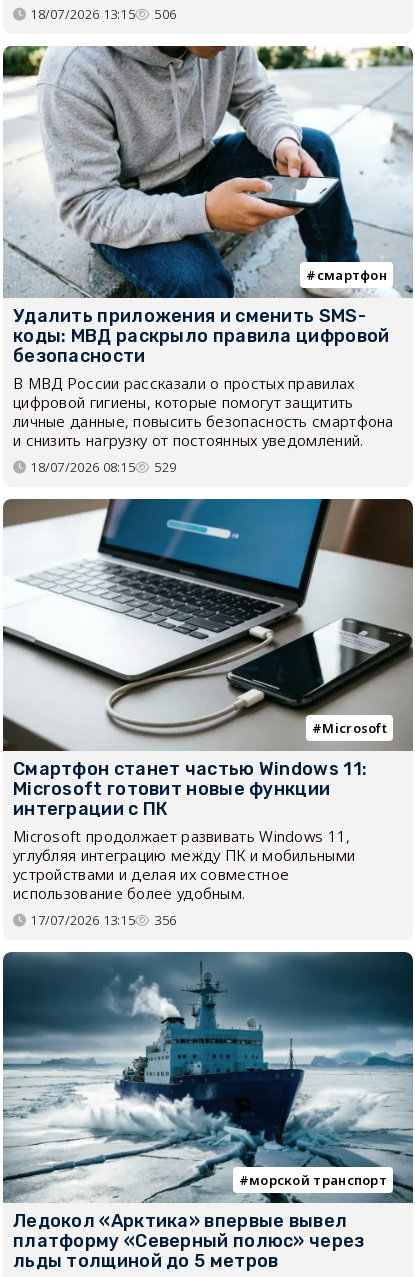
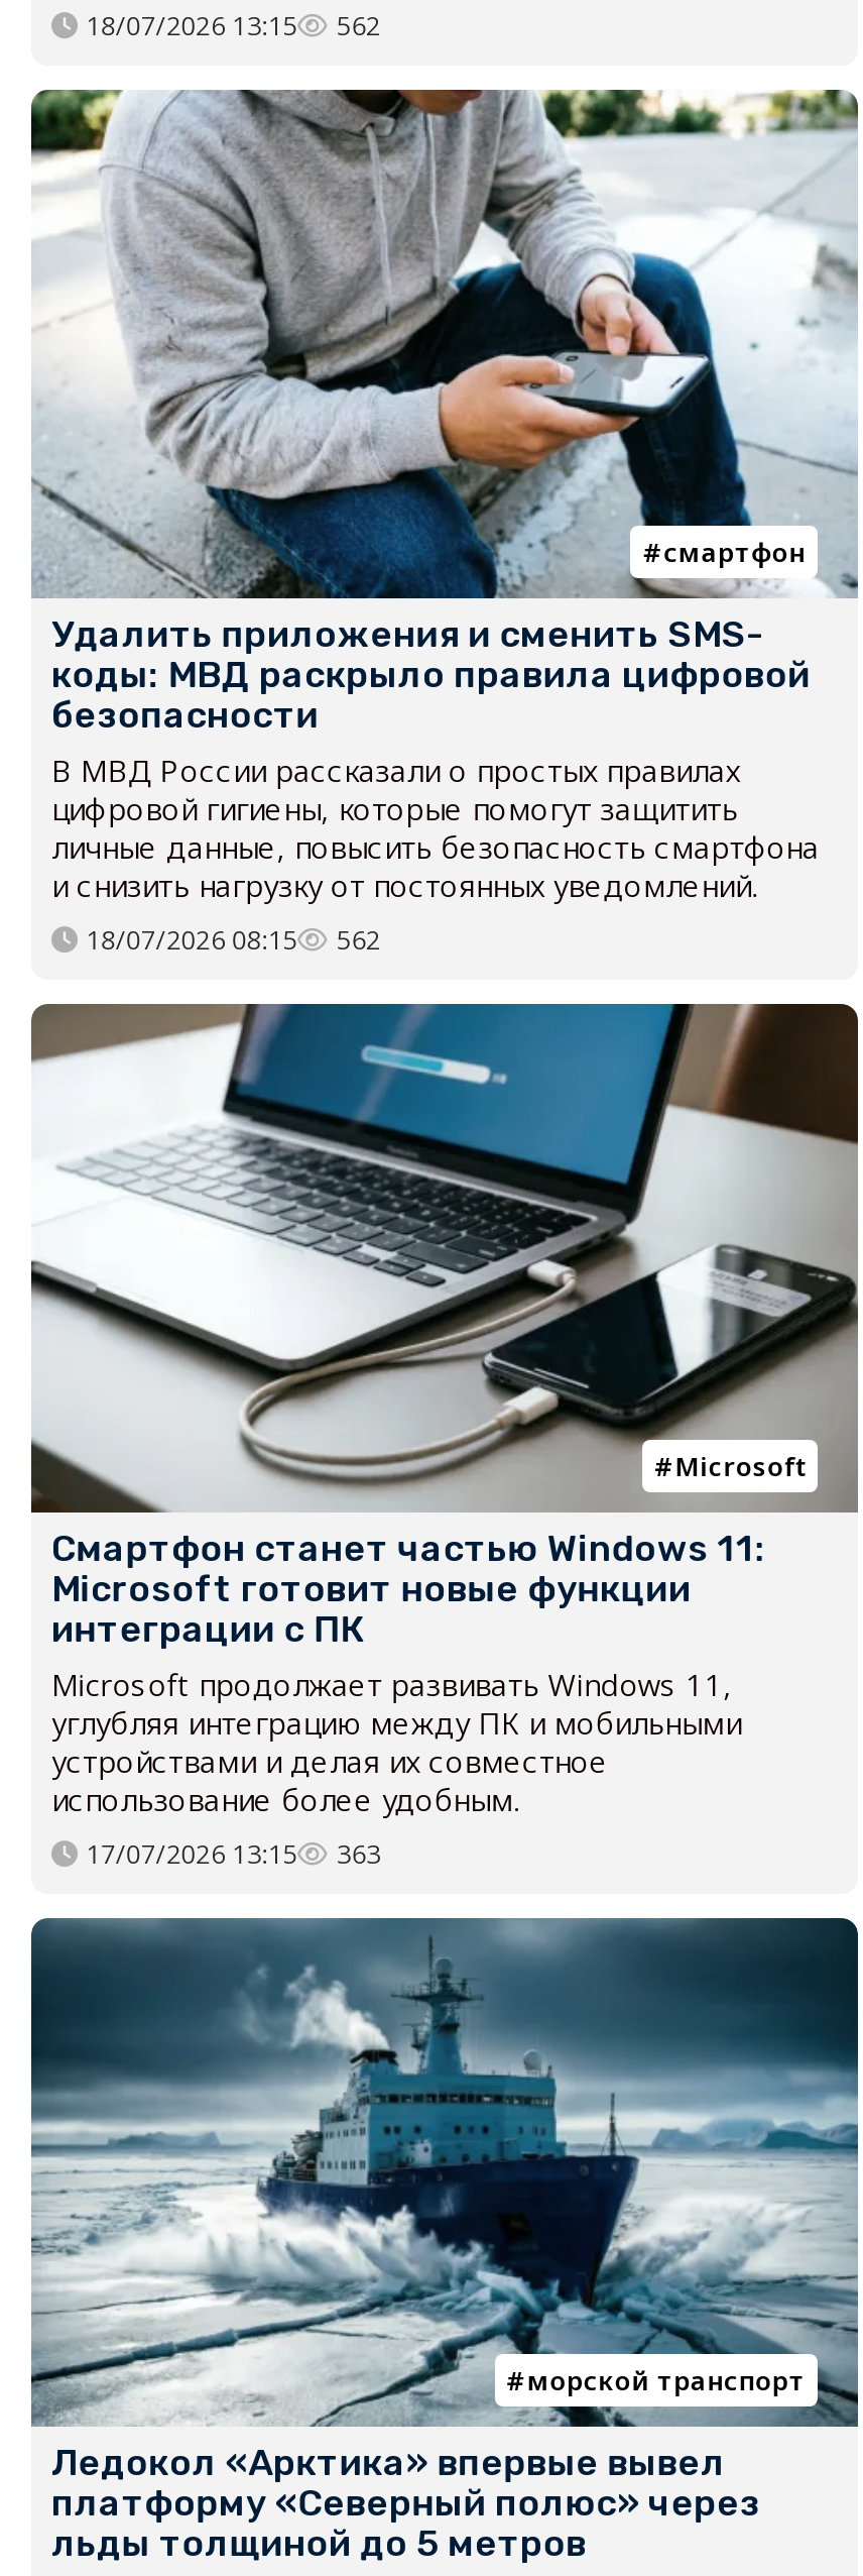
[30,5,176,23] 18/07/2026 13:15 506 -> [86,8,381,45] 18/07/2026 13:15 562
[30,457,176,475] 18/07/2026 08:15 529 -> [86,922,381,959] 18/07/2026 08:15 562
[30,910,176,928] 17/07/2026 13:15 356 -> [86,1836,381,1873] 17/07/2026 13:15 363

